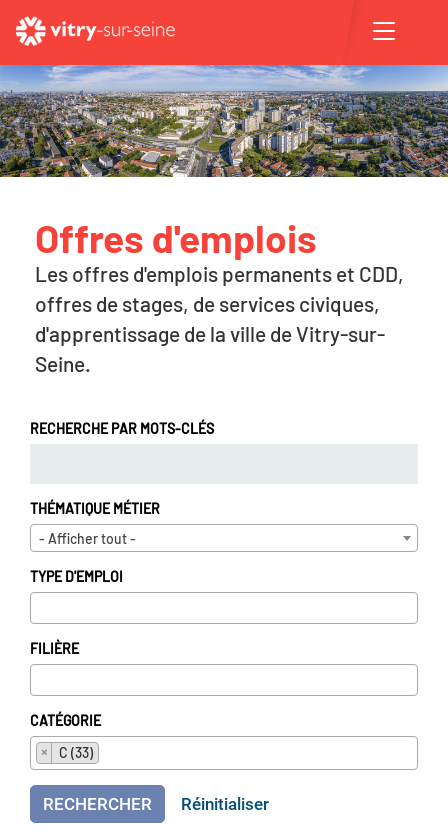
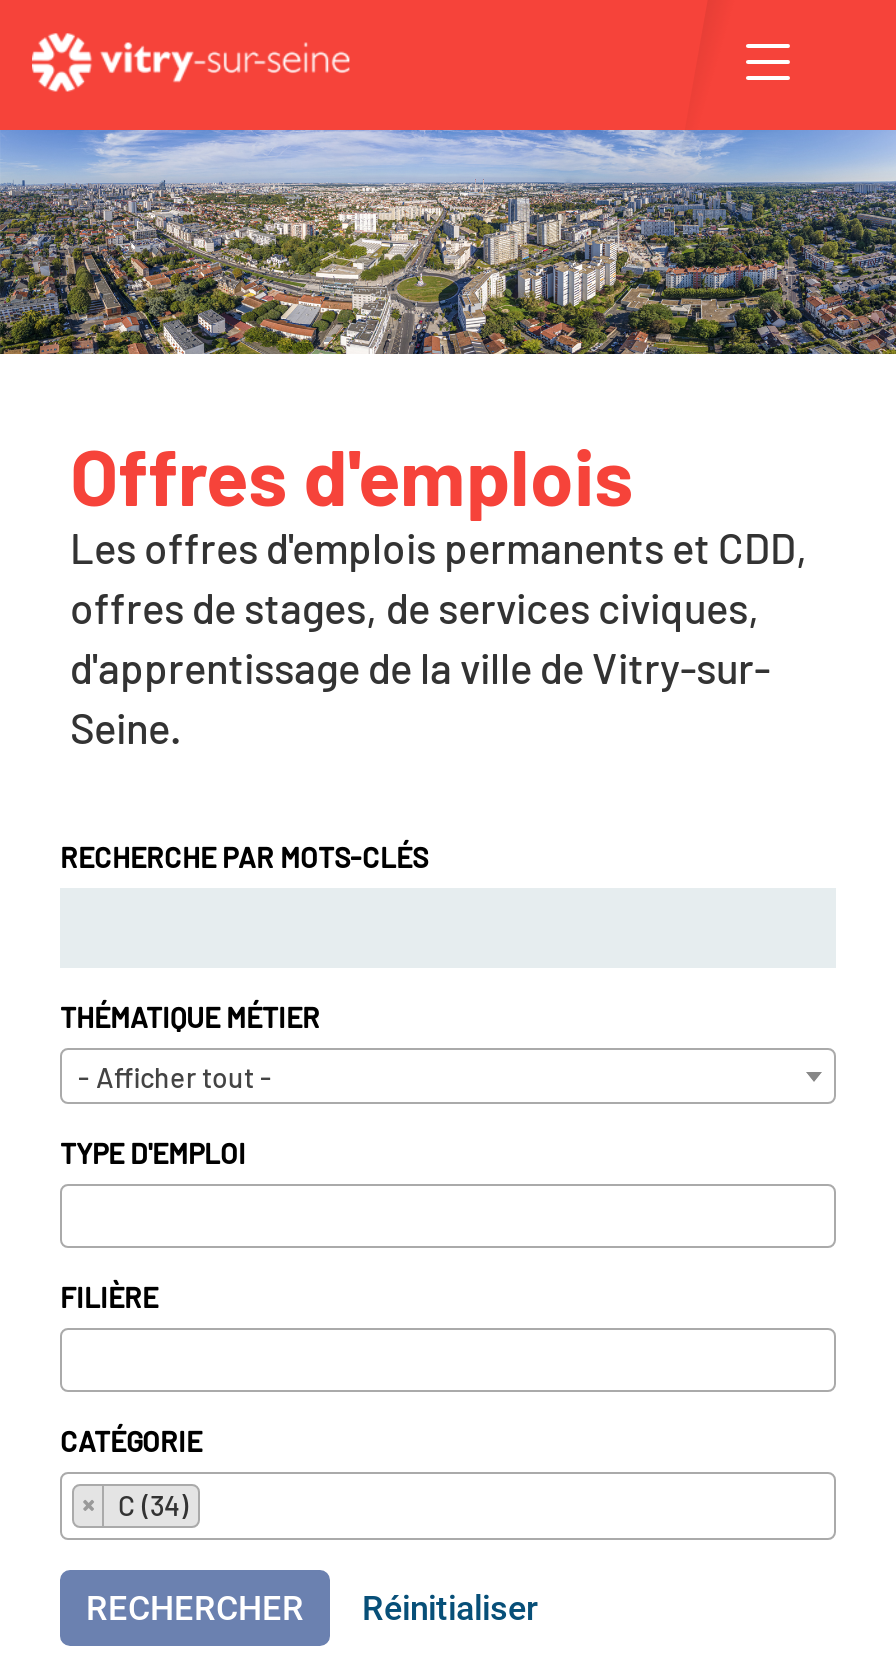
[59,744,93,761] C (33) -> [118,1489,188,1523] C (34)

